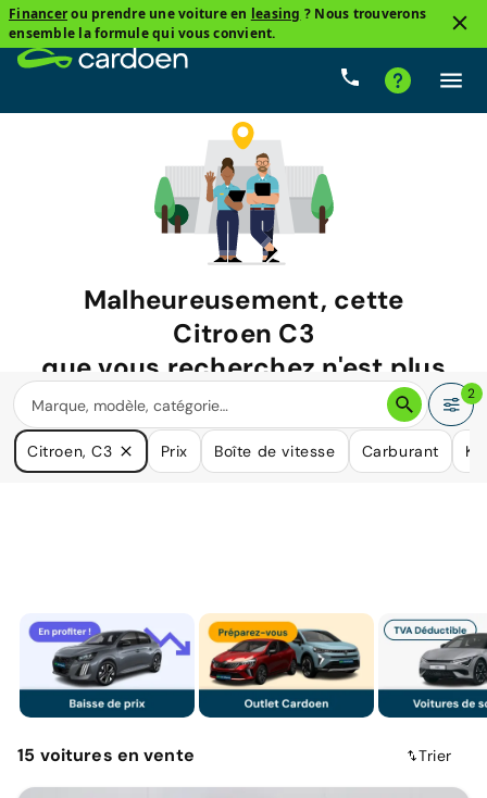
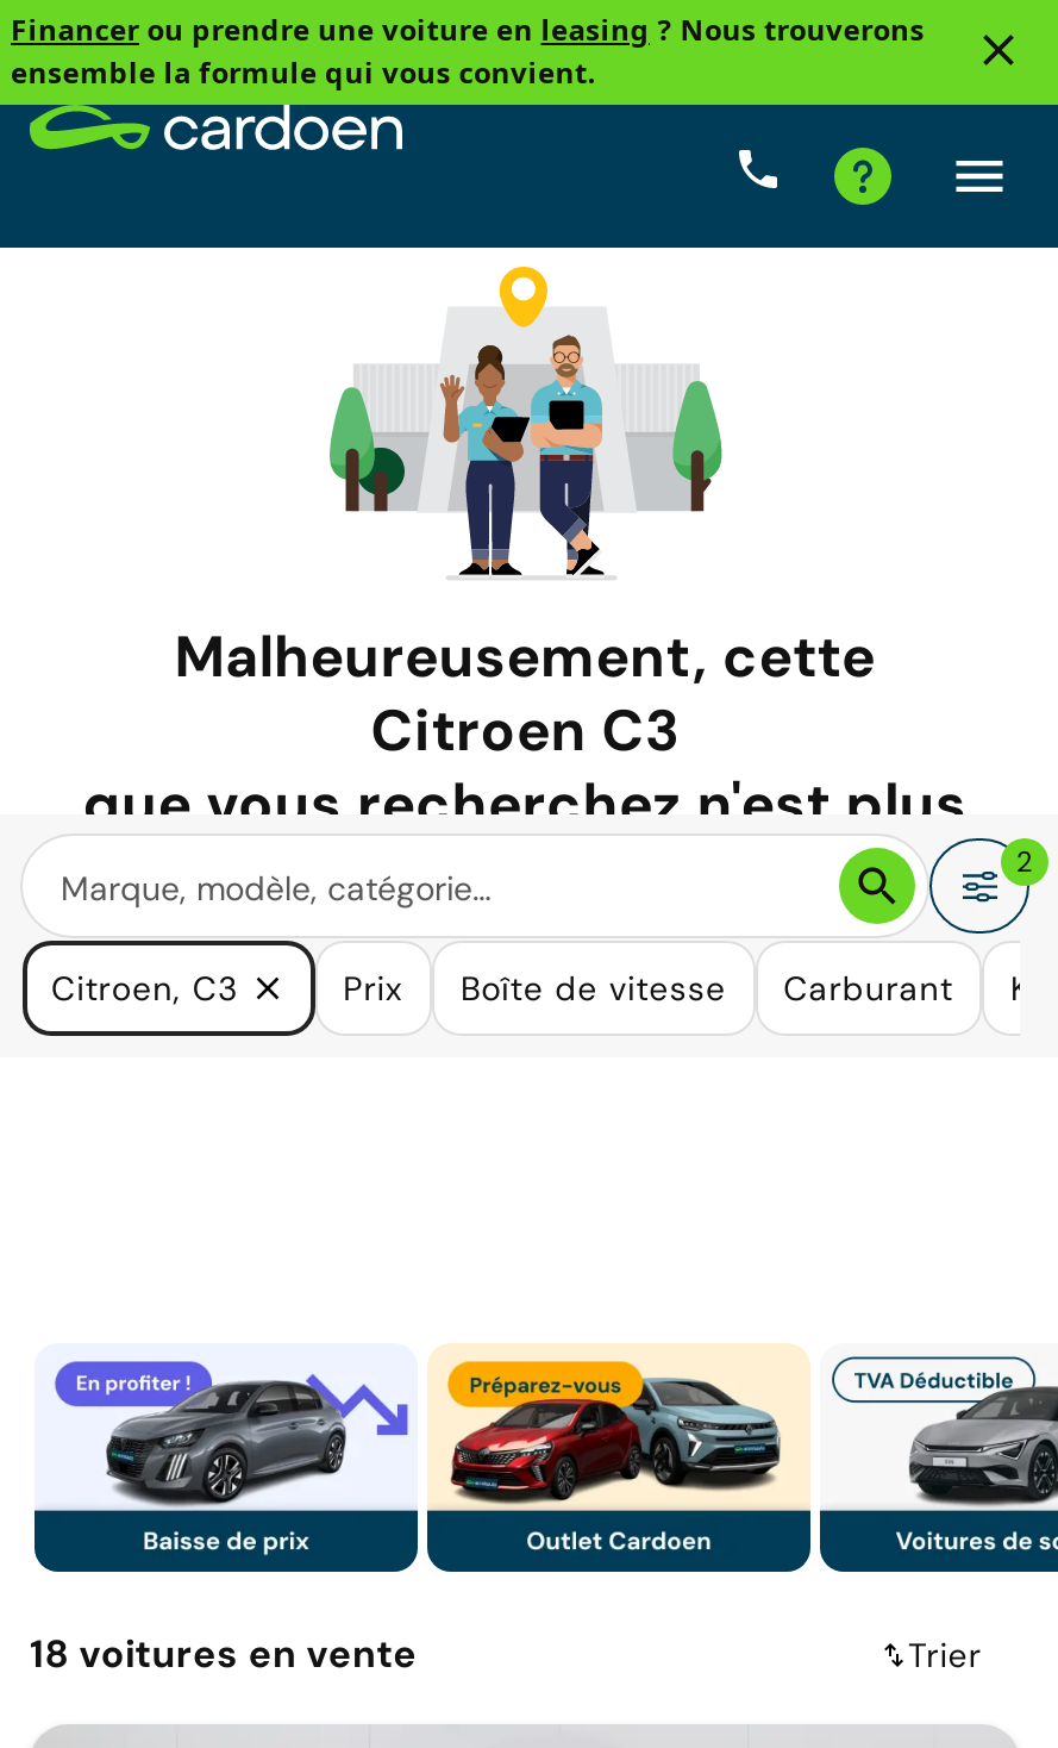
[17,743,194,766] 15 voitures en vente -> [30,1628,417,1678] 18 voitures en vente

